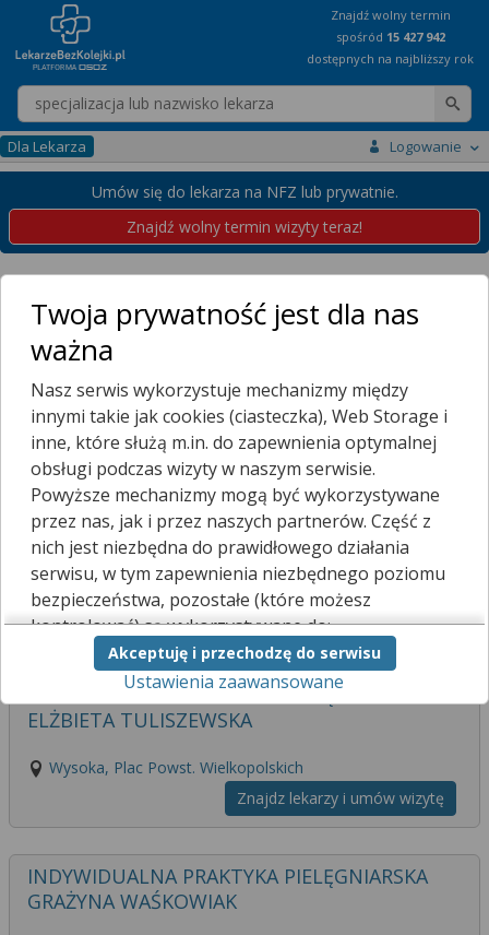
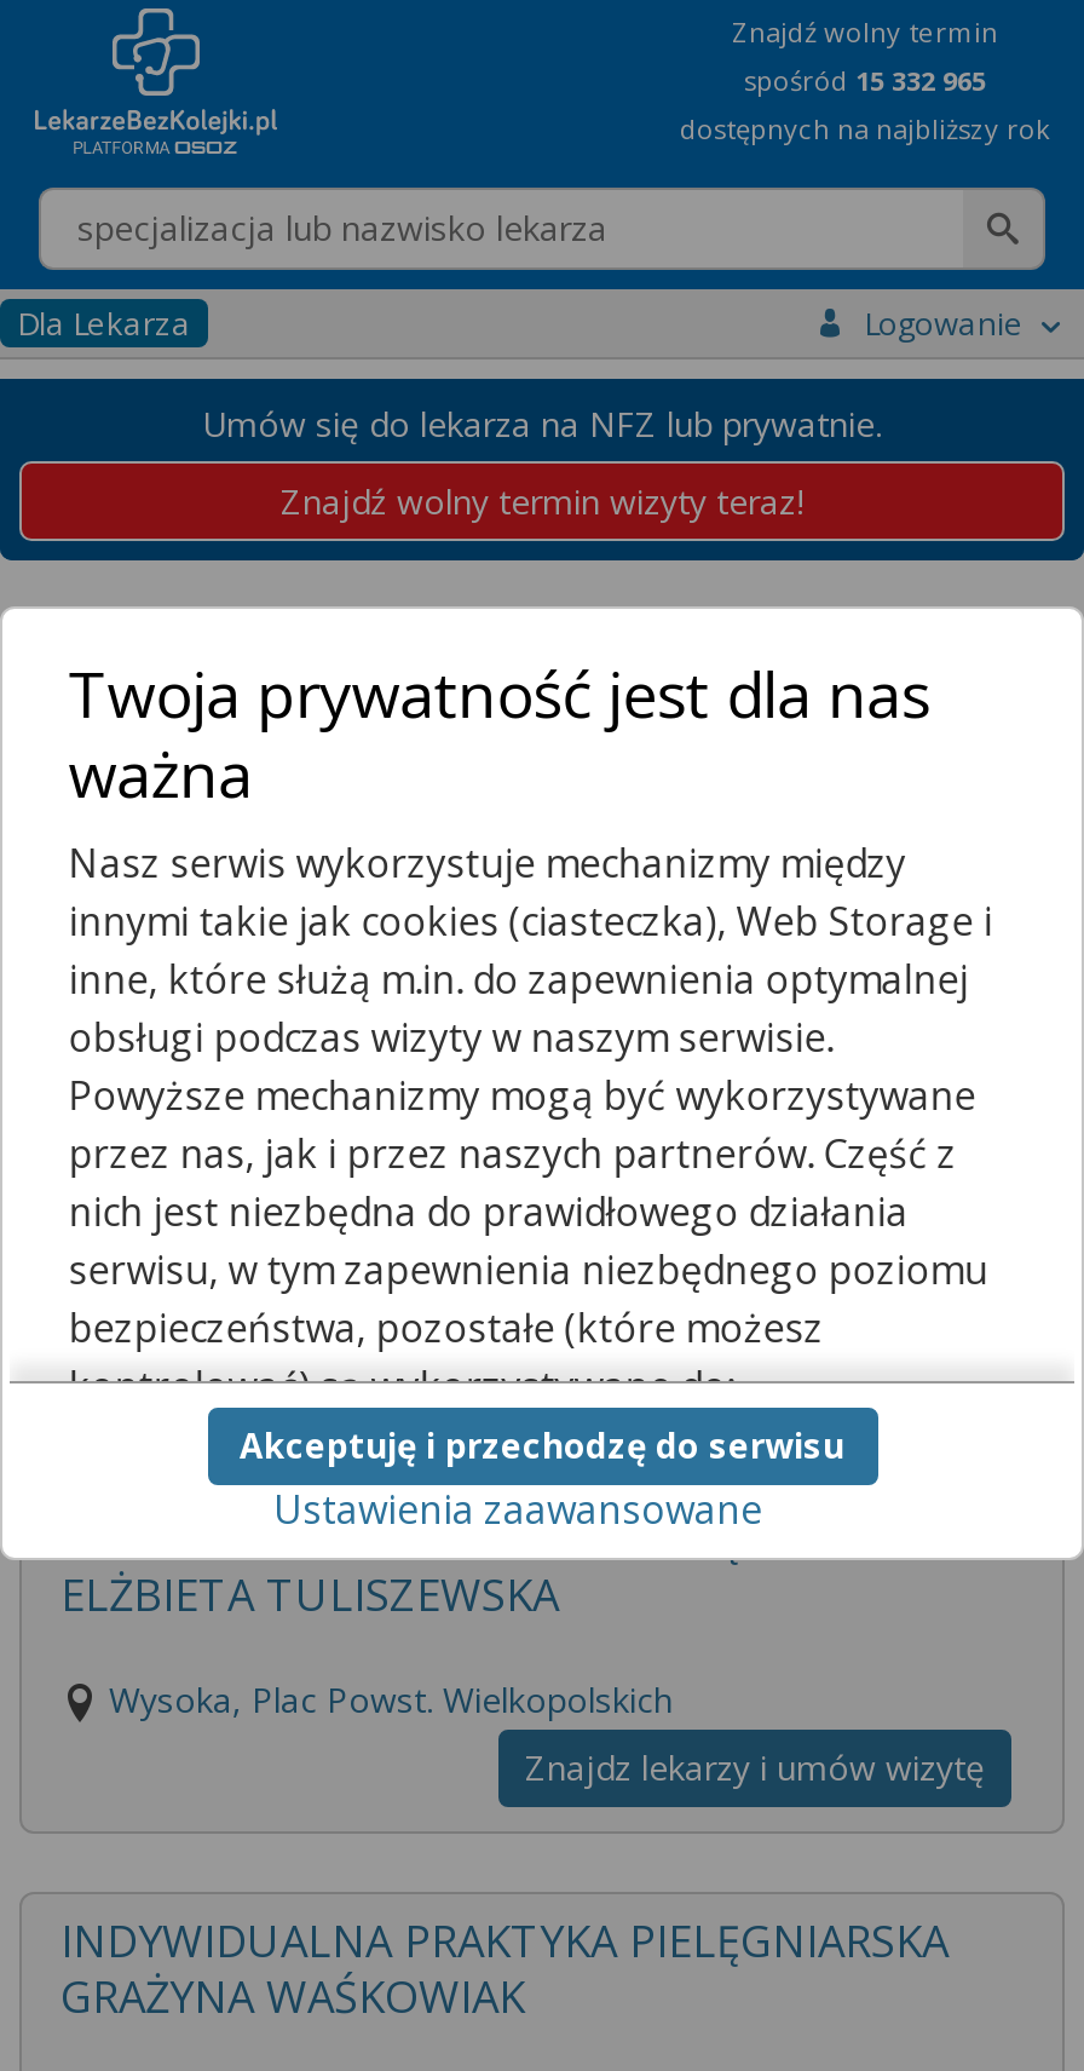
[336,28,445,45] spośród 15 427 942 -> [744,62,986,98] spośród 15 332 965

